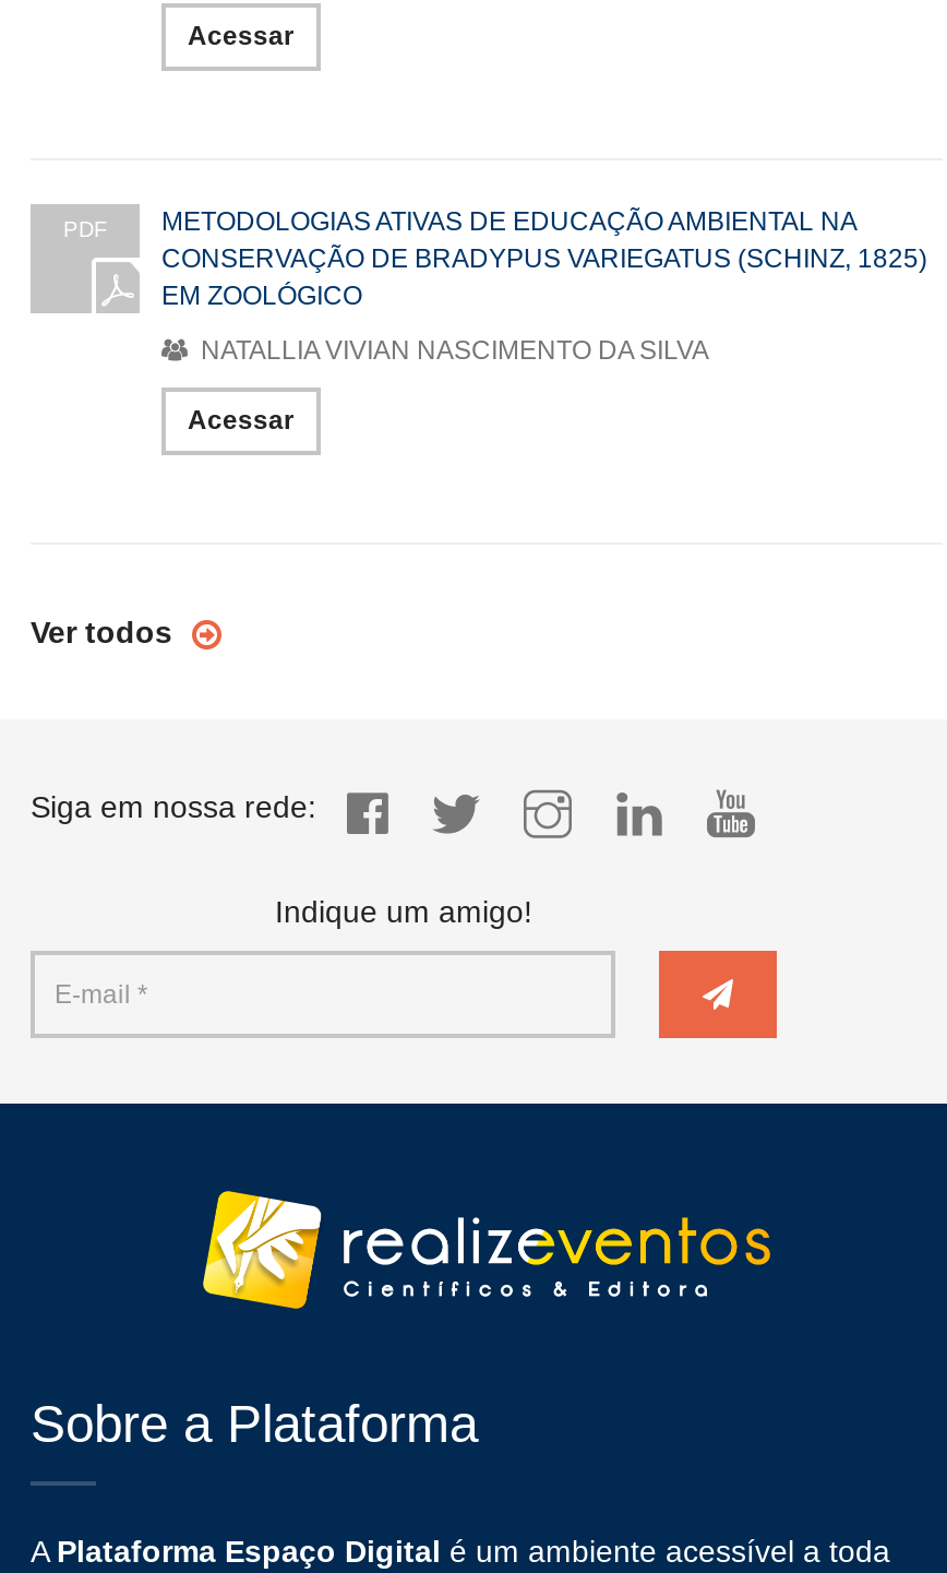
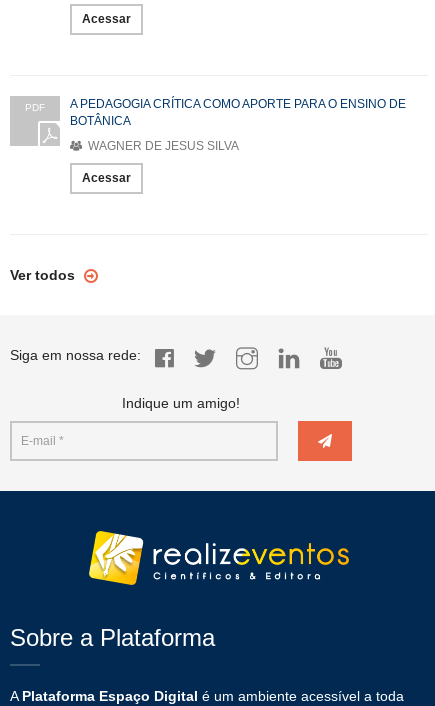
[161,206,927,311] METODOLOGIAS ATIVAS DE EDUCAÇÃO AMBIENTAL NA | CONSERVAÇÃO DE BRADYPUS VARIEGATUS (SCHINZ, 1825) | EM ZOOLÓGICO -> [70,97,406,128] A PEDAGOGIA CRÍTICA COMO APORTE PARA O ENSINO DE | BOTÂNICA
[194,335,709,365] NATALLIA VIVIAN NASCIMENTO DA SILVA -> [85,139,239,153] WAGNER DE JESUS SILVA

